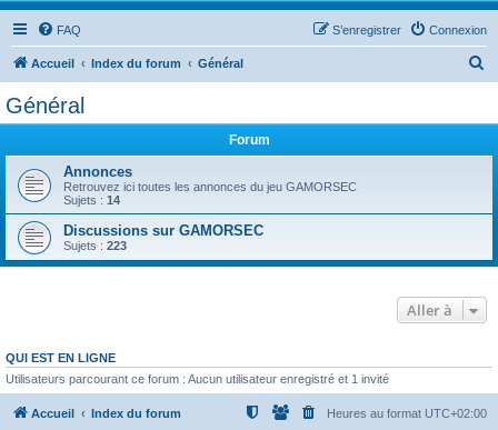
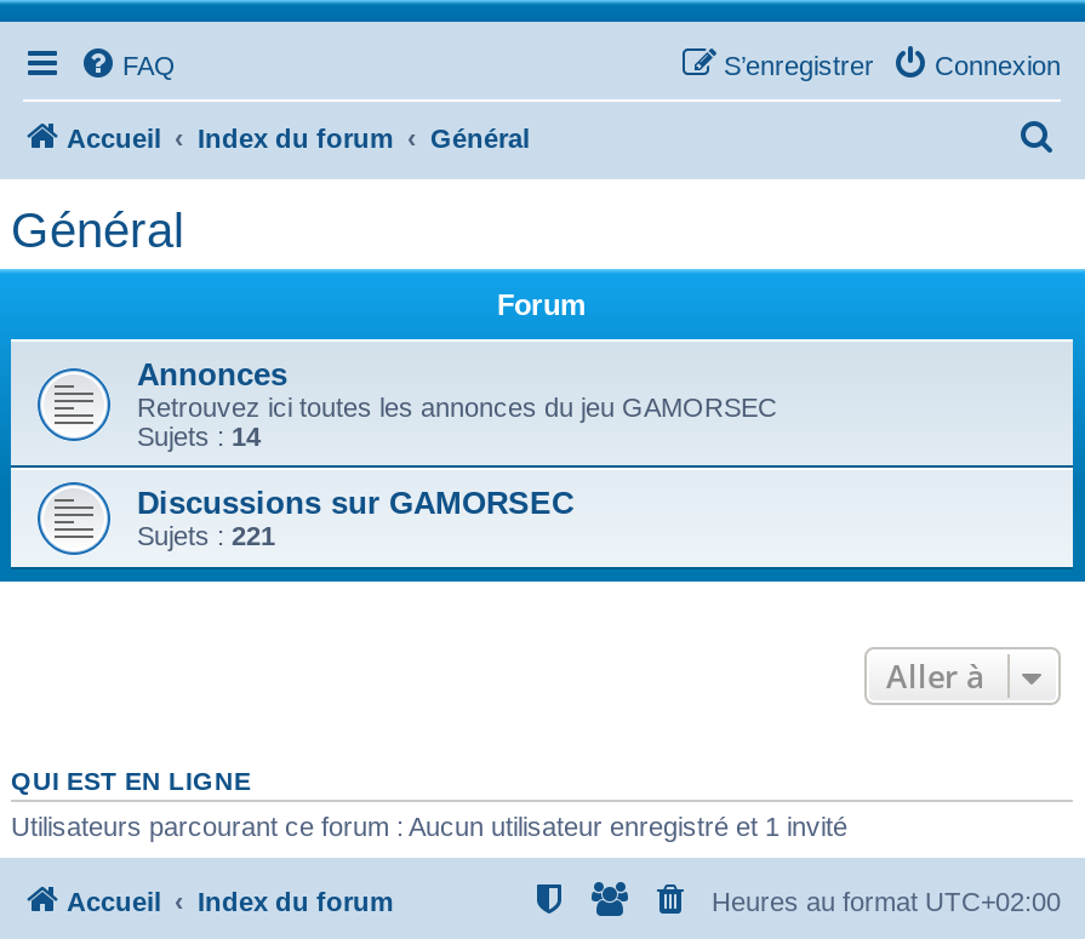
[63,239,127,252] Sujets : 223 -> [137,521,275,550] Sujets : 221

